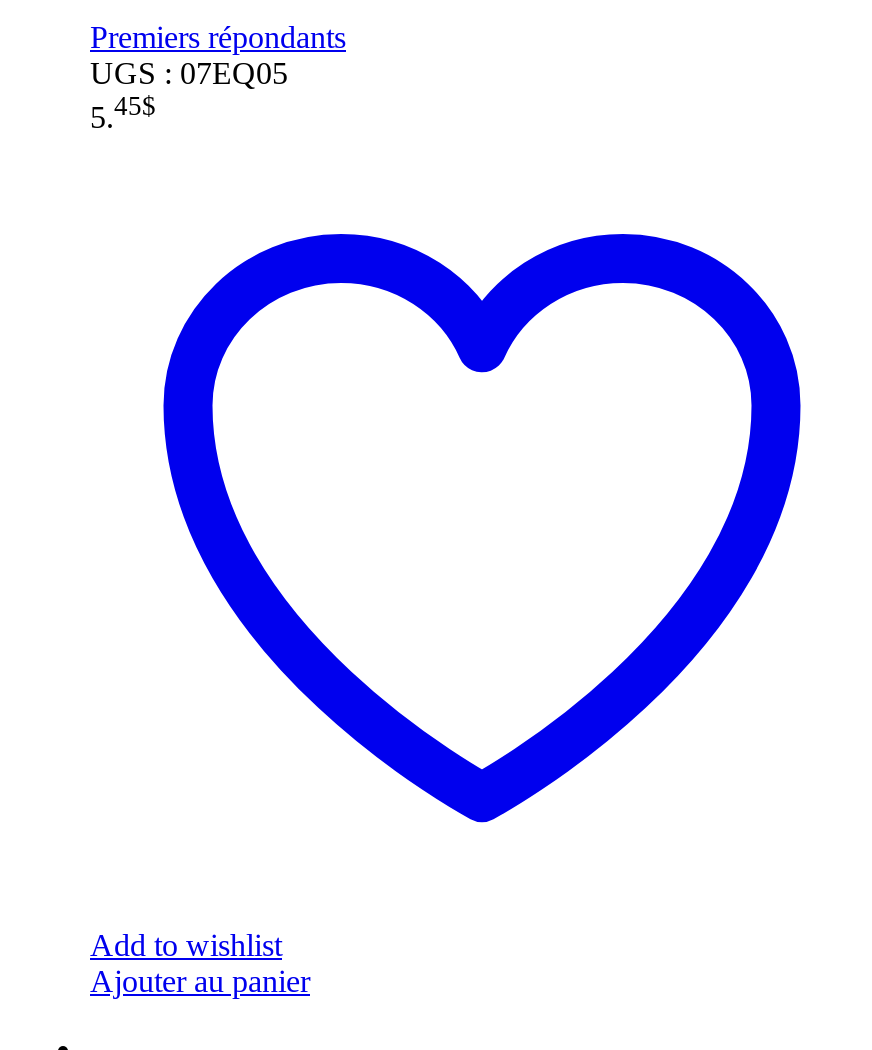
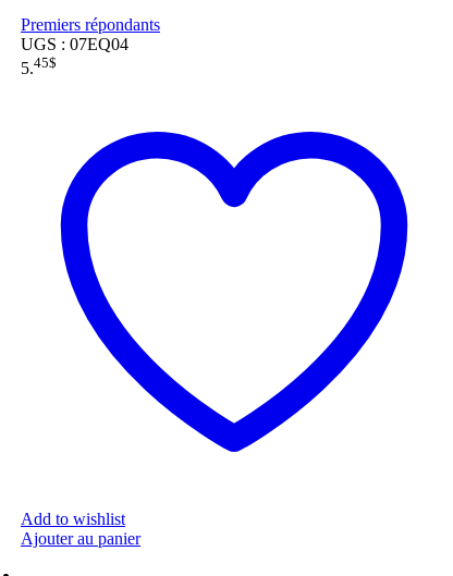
[90,55,288,89] UGS : 07EQ05 -> [21,34,128,53] UGS : 07EQ04

